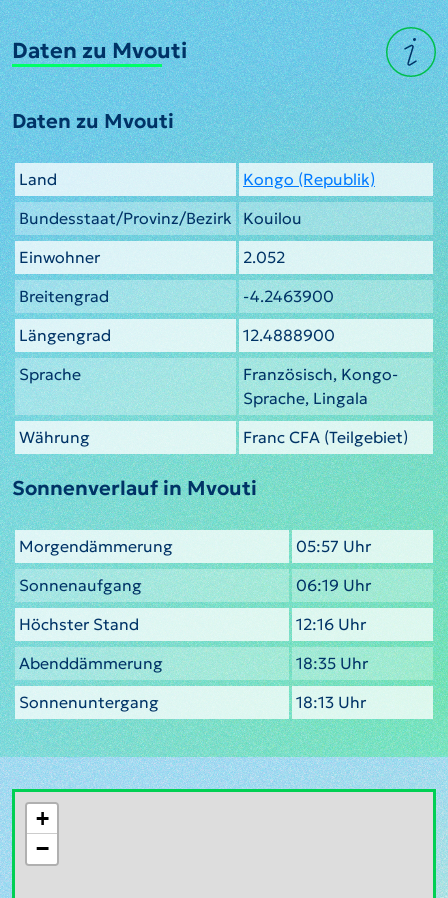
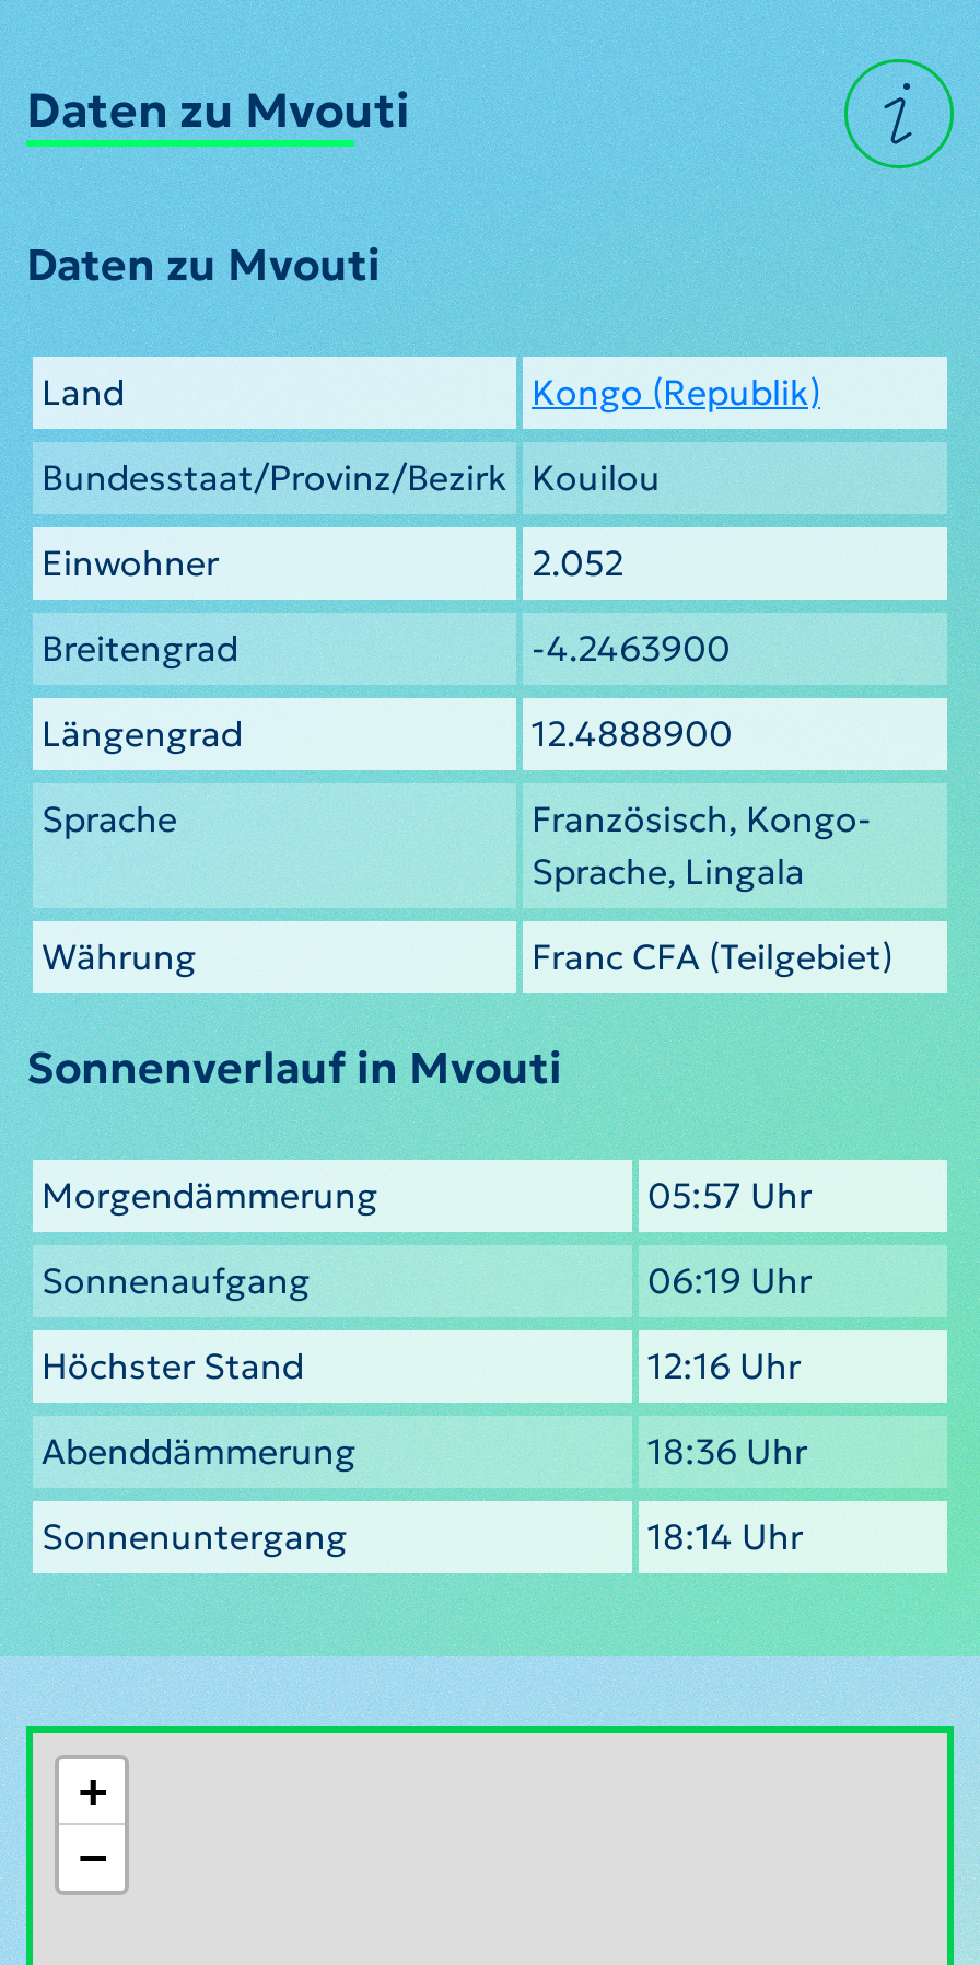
[296,653,368,673] 18:35 Uhr -> [647,1429,807,1473] 18:36 Uhr
[296,692,366,712] 18:13 Uhr -> [647,1514,803,1558] 18:14 Uhr

